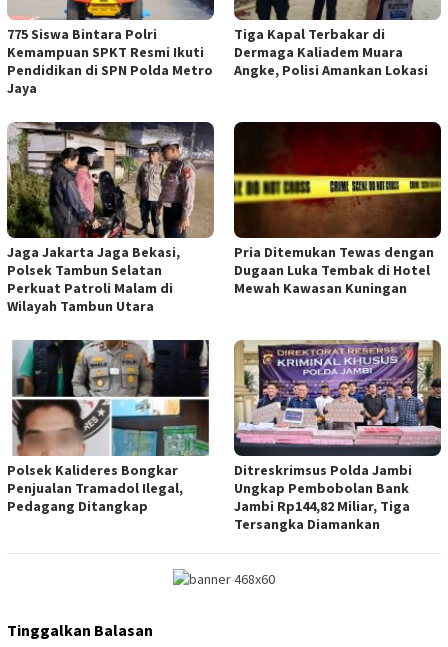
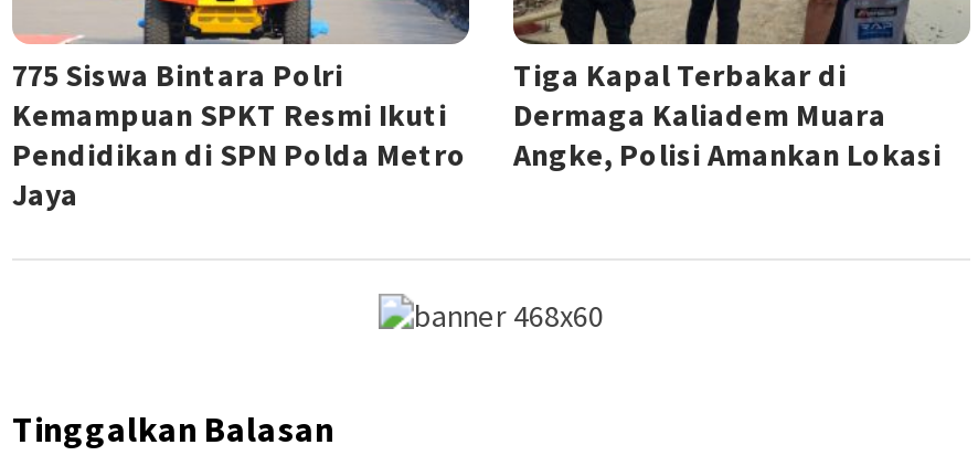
[6,121,215,315] [image] | Jaga Jakarta Jaga Bekasi, | Polsek Tambun Selatan | Perkuat Patroli Malam di | Wilayah Tambun Utara -> none
[233,121,441,297] [image] | Pria Ditemukan Tewas dengan | Dugaan Luka Tembak di Hotel | Mewah Kawasan Kuningan -> none
[7,339,210,515] [image] | Polsek Kalideres Bongkar | Penjualan Tramadol Ilegal, | Pedagang Ditangkap -> none
[234,339,441,533] [image] | Ditreskrimsus Polda Jambi | Ungkap Pembobolan Bank | Jambi Rp144,82 Miliar, Tiga | Tersangka Diamankan -> none

